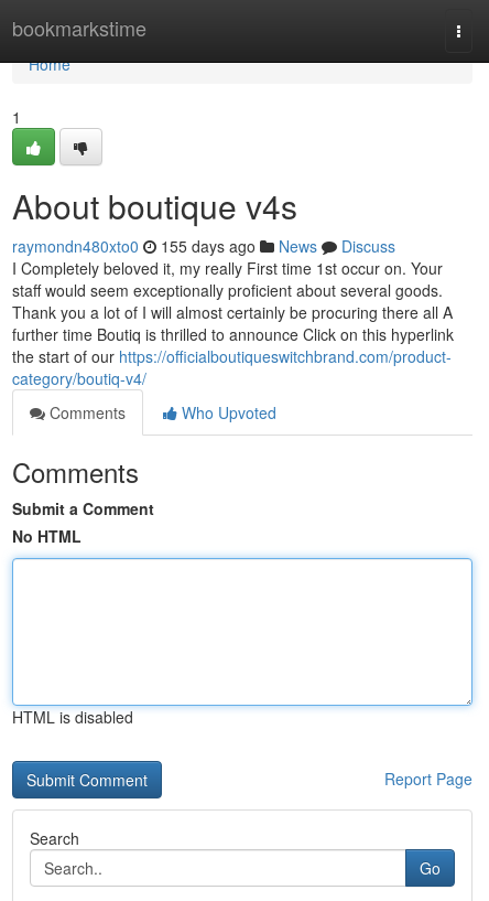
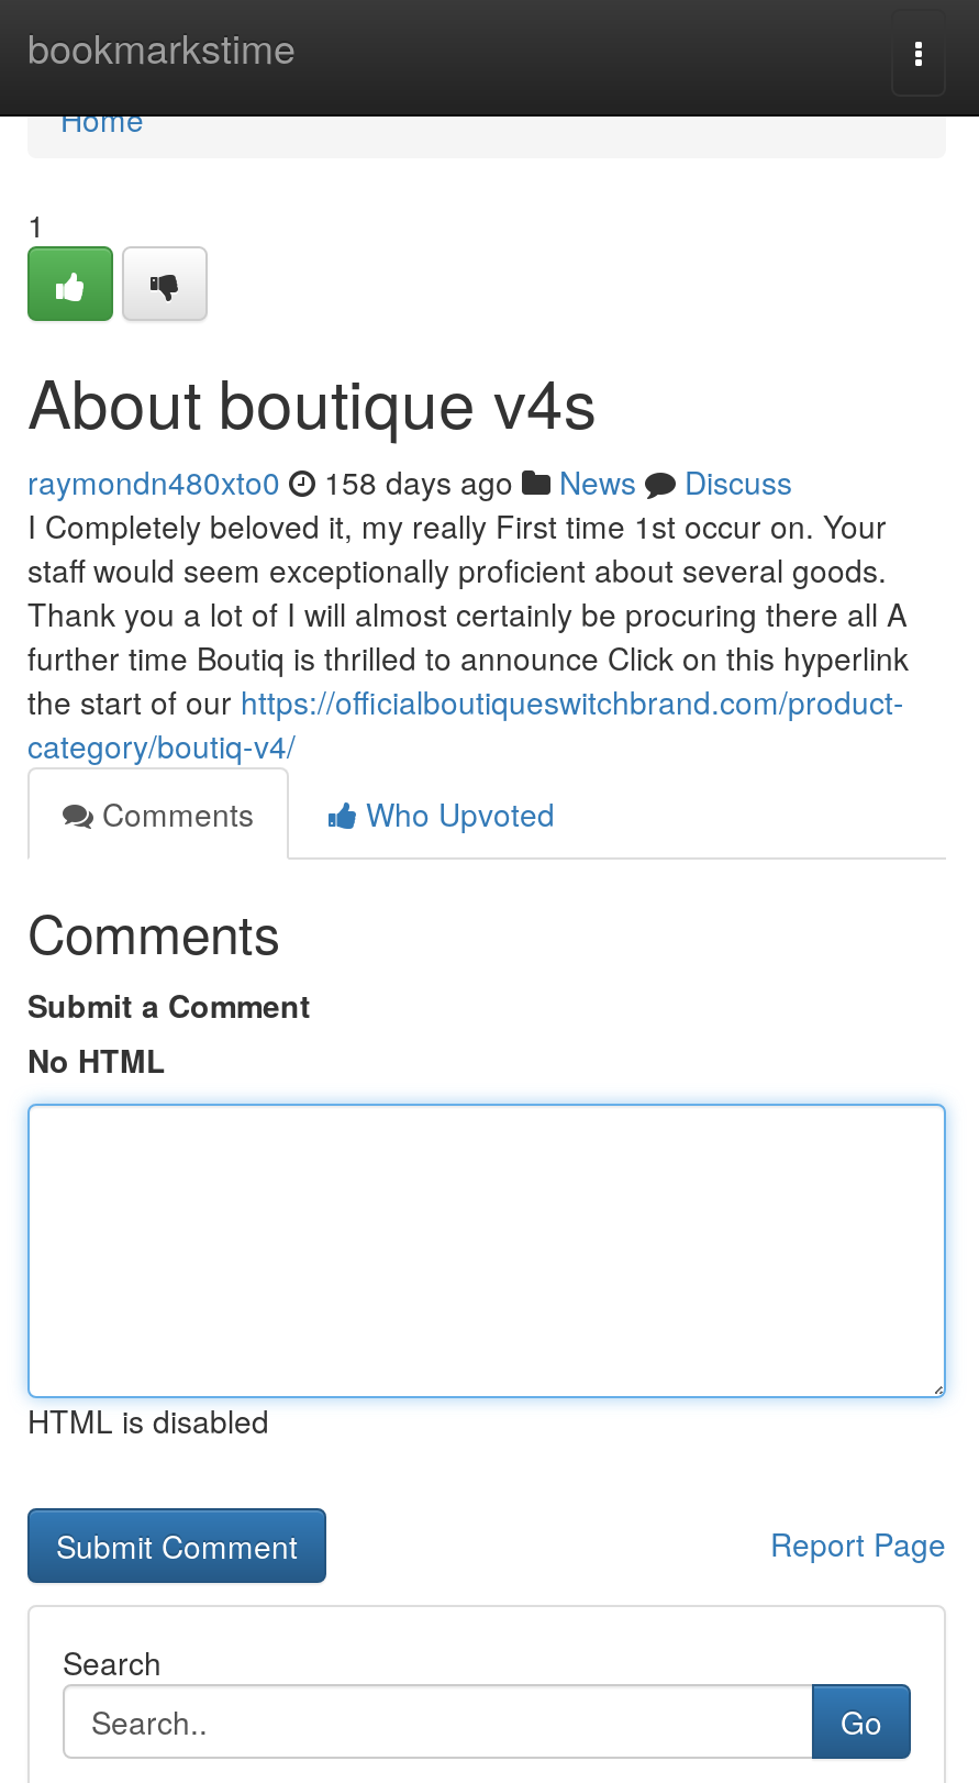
[12,235,395,257] raymondn480xto0 155 days ago News Discuss -> [27,459,792,503] raymondn480xto0 158 days ago News Discuss

